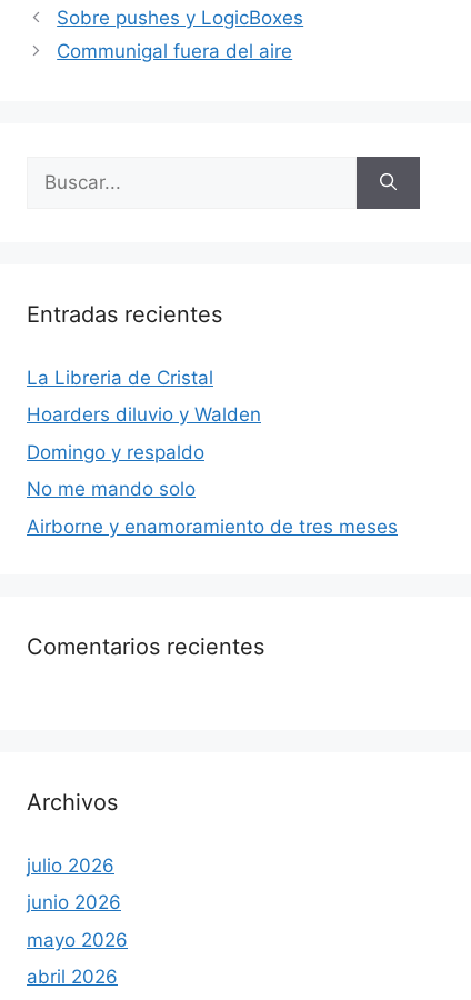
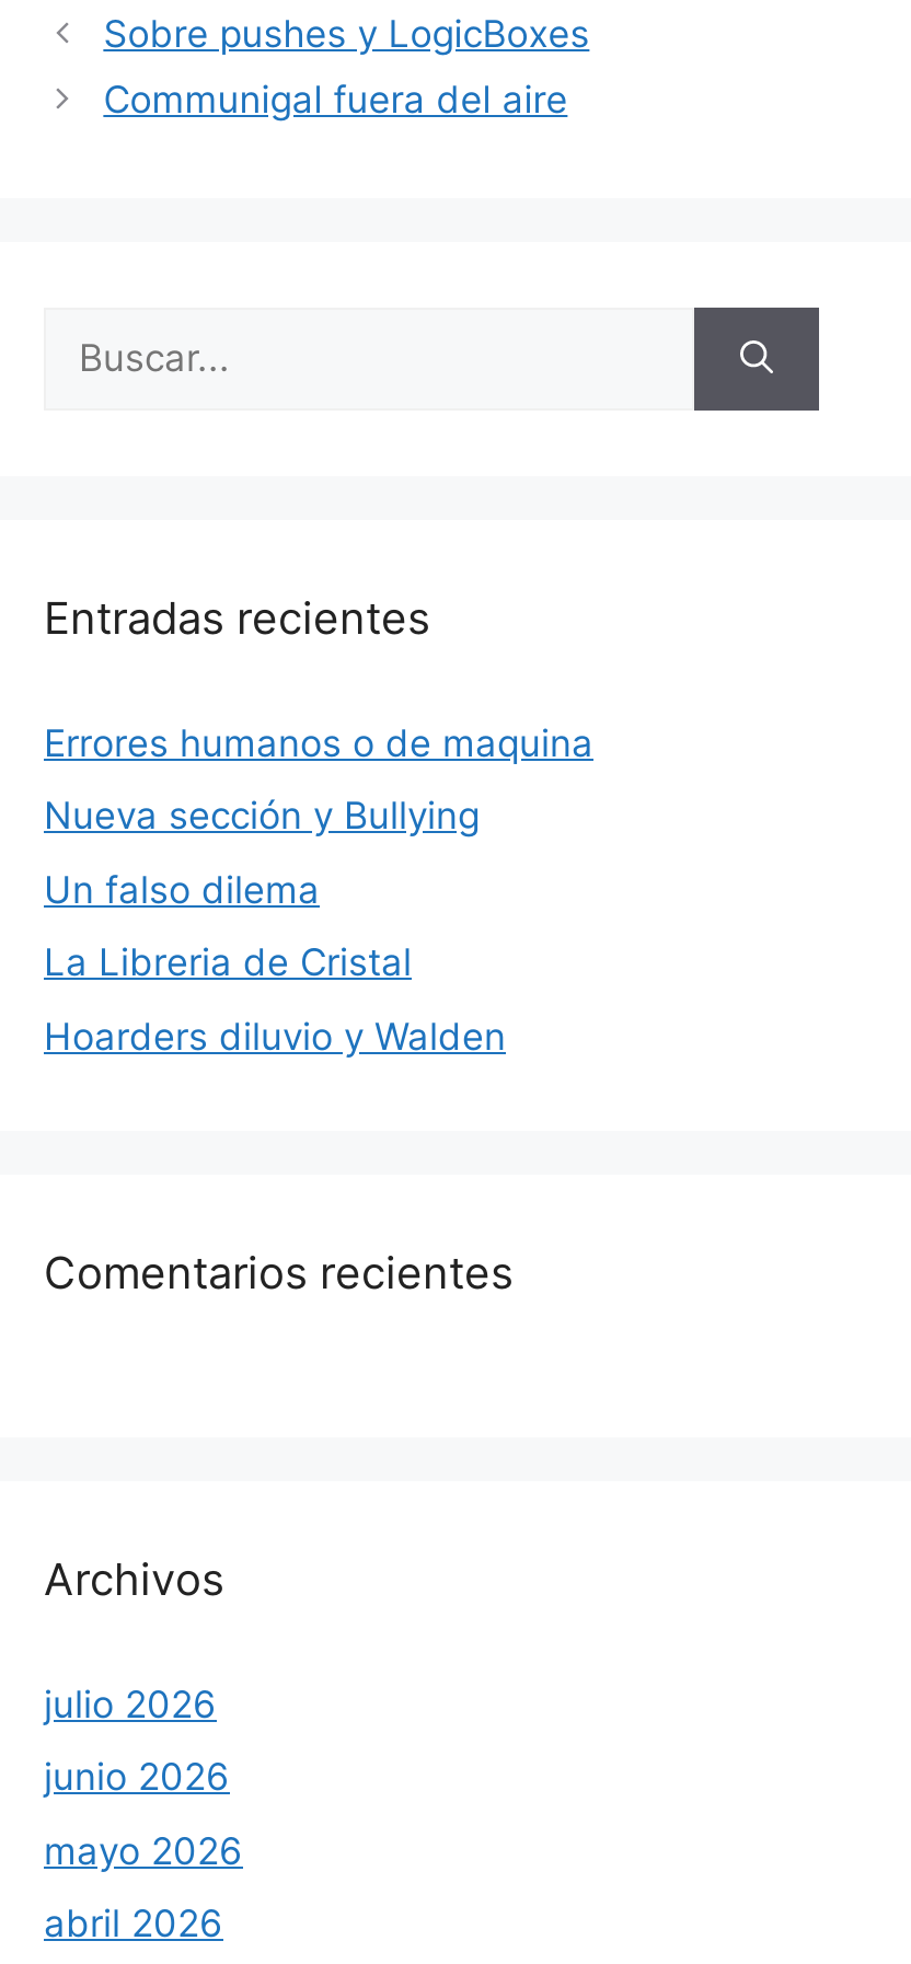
none -> [44,720,593,911] Errores humanos o de maquina | Nueva sección y Bullying | Un falso dilema
moved [27,366,261,426] -> [44,940,506,1058]: La Libreria de Cristal | Hoarders diluvio y Walden
[27,441,398,537] Domingo y respaldo | No me mando solo | Airborne y enamoramiento de tres meses -> none

